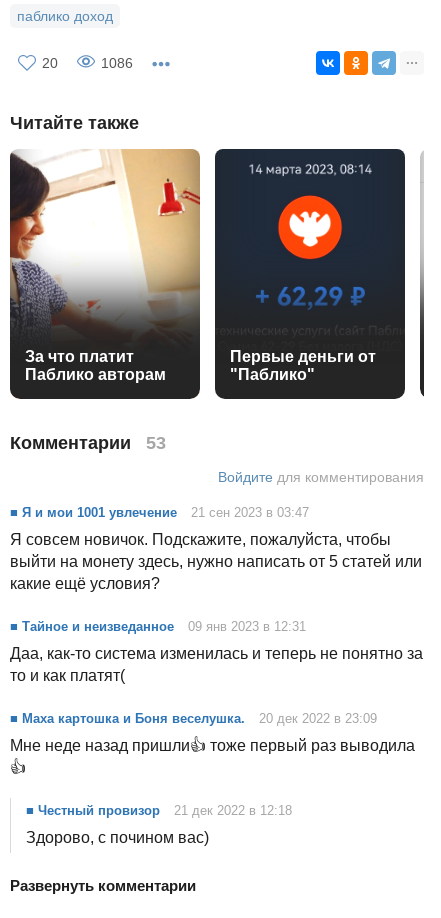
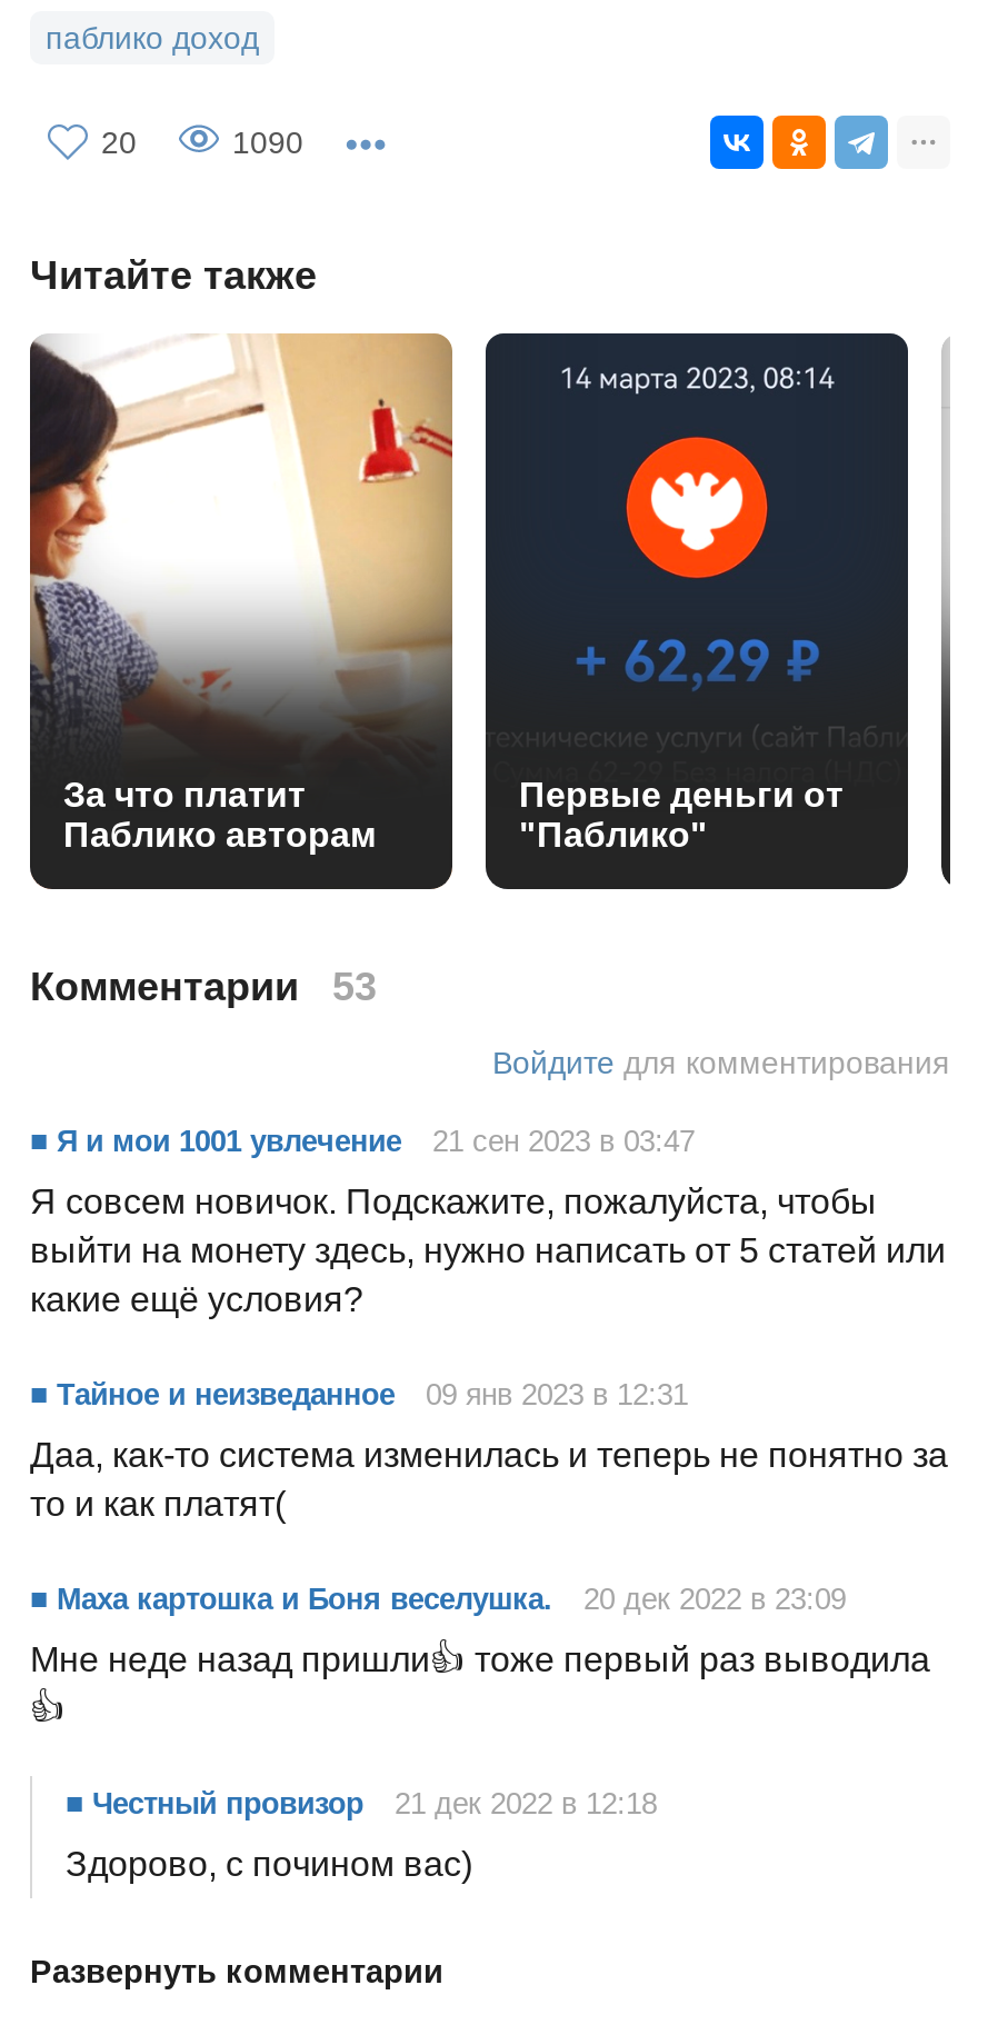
[101,55,133,71] 1086 -> [232,126,303,161] 1090

